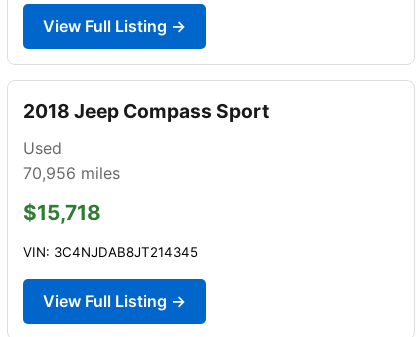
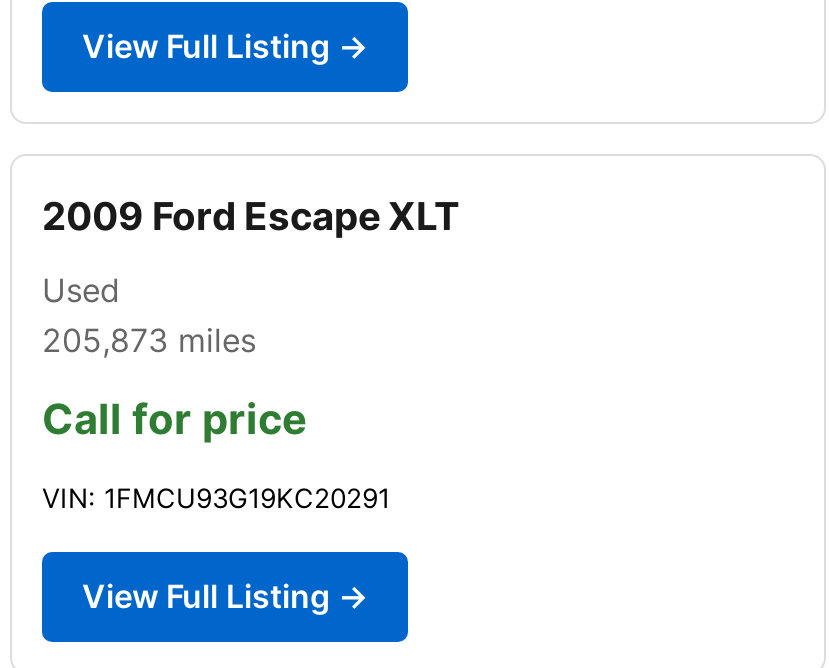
[23,99,269,123] 2018 Jeep Compass Sport -> [42,192,460,240] 2009 Ford Escape XLT
[23,163,120,183] 70,956 miles -> [42,320,256,360] 205,873 miles
[23,200,101,225] $15,718 -> [42,394,306,444] Call for price
[23,244,198,260] VIN: 3C4NJDAB8JT214345 -> [42,482,390,514] VIN: 1FMCU93G19KC20291

